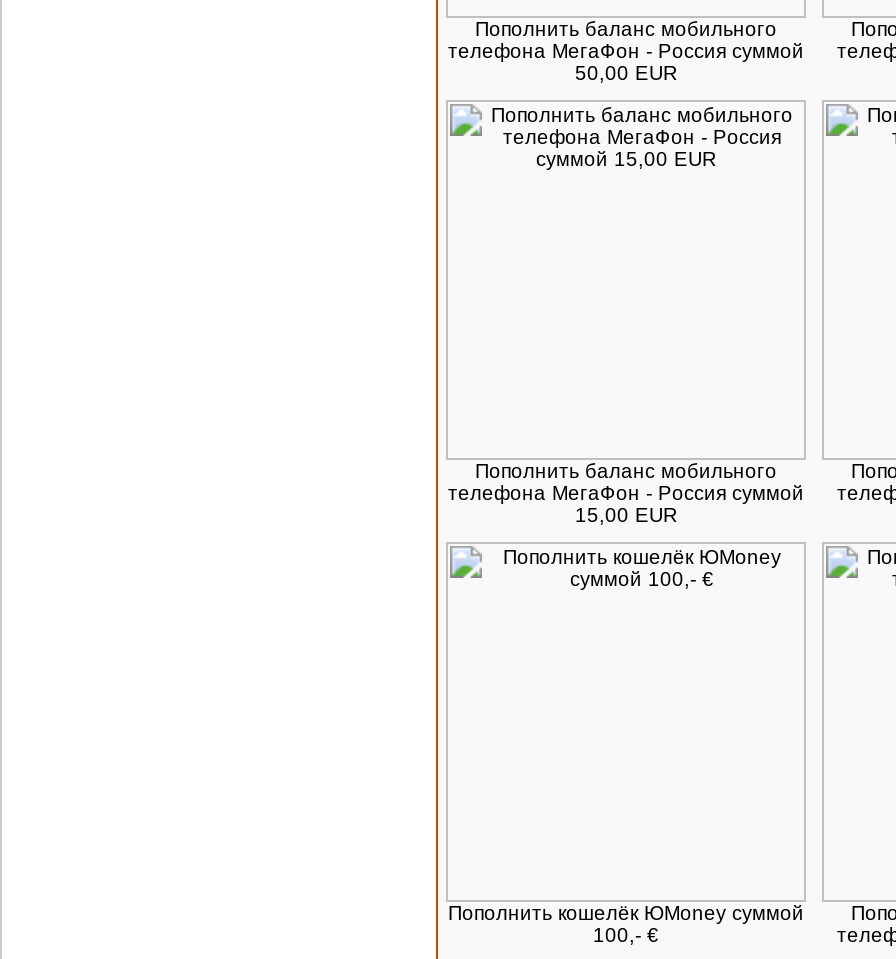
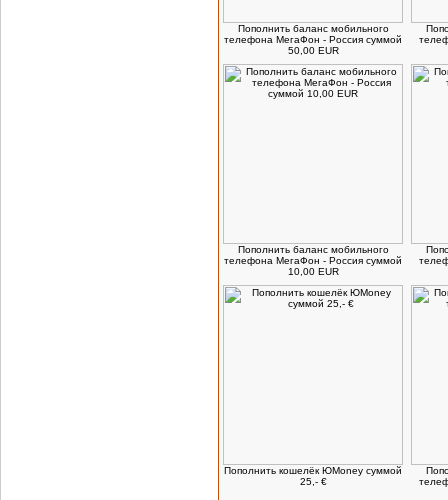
[575,504,677,526] 15,00 EUR -> [287,266,338,277] 10,00 EUR
[593,924,659,946] 100,- € -> [299,476,326,487] 25,- €

